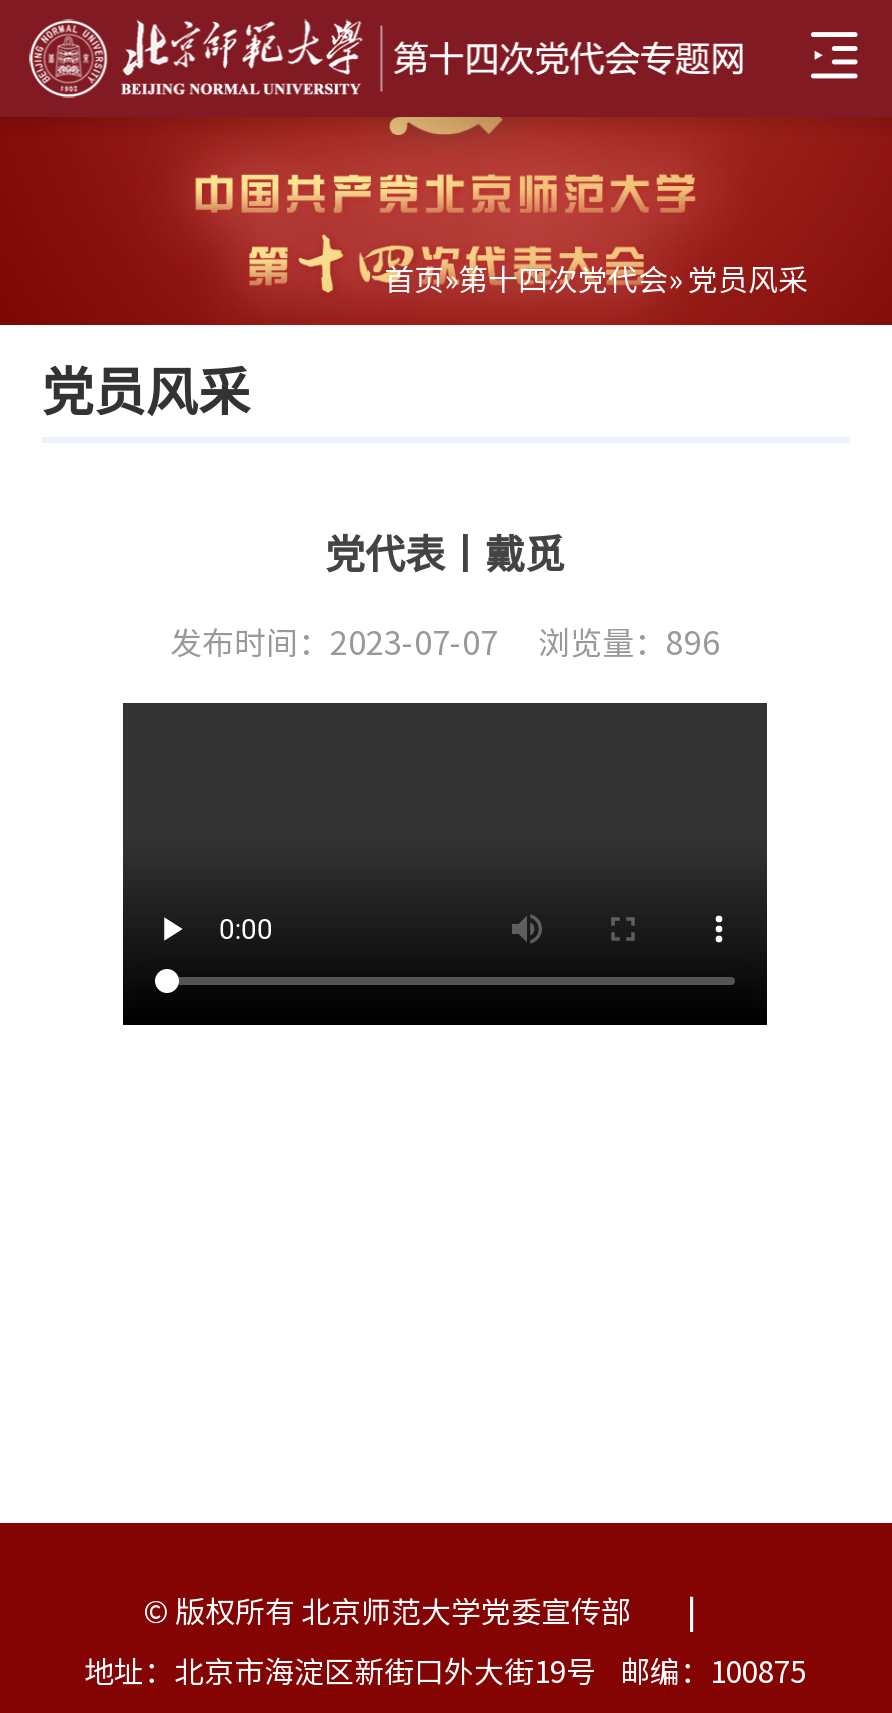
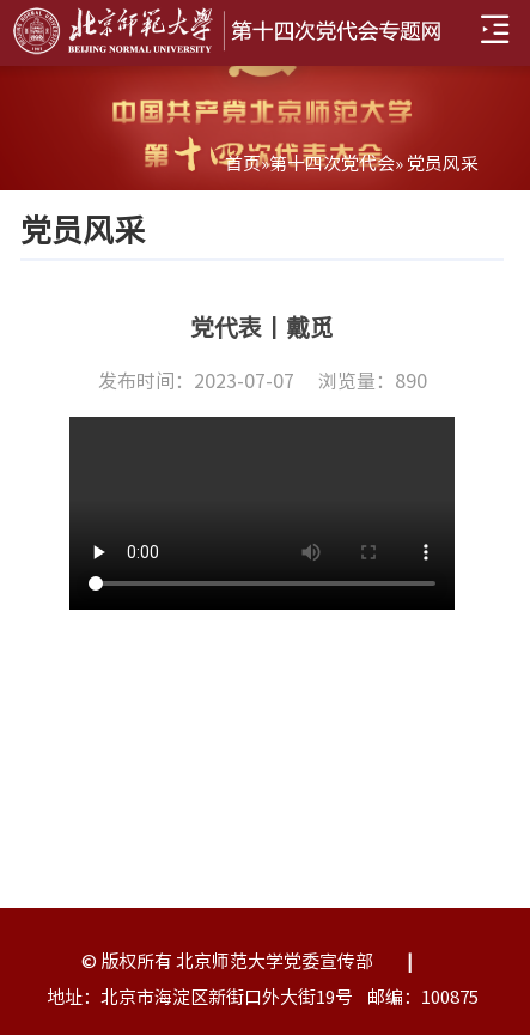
[170,626,720,658] 发布时间：2023-07-07 浏览量：896 -> [98,371,427,390] 发布时间：2023-07-07 浏览量：890

